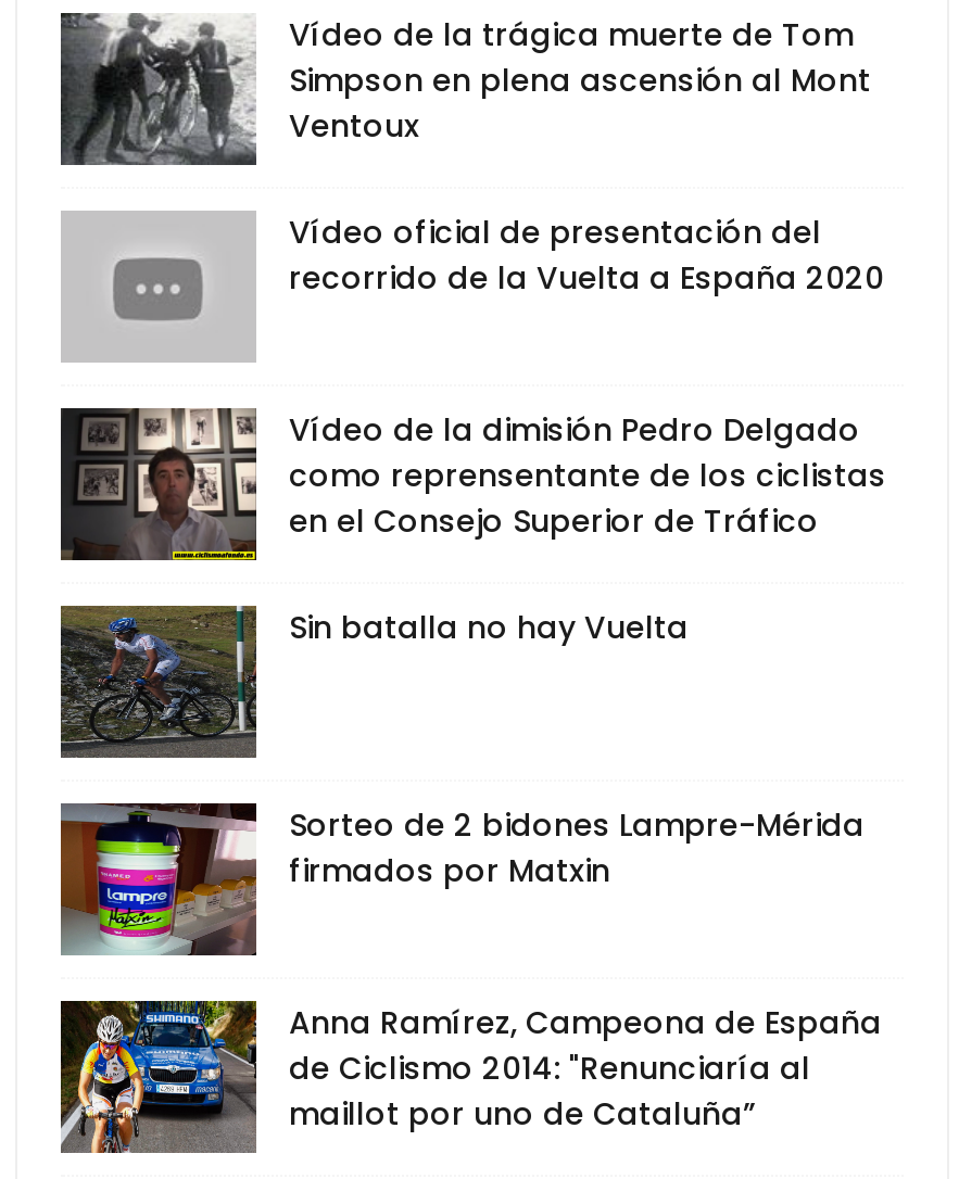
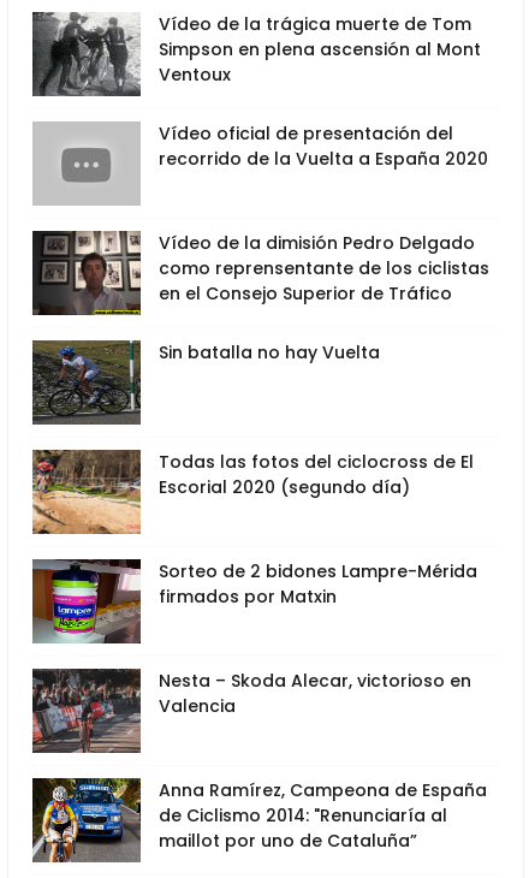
none -> [31,450,474,535] [image] | Todas las fotos del ciclocross de El | Escorial 2020 (segundo día)
none -> [31,669,471,753] [image] | Nesta – Skoda Alecar, victorioso en | Valencia

